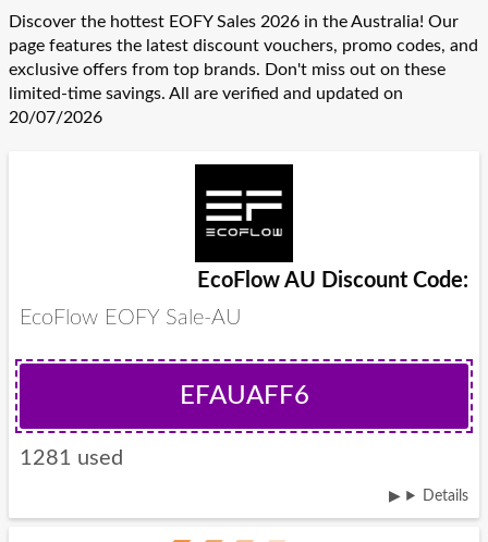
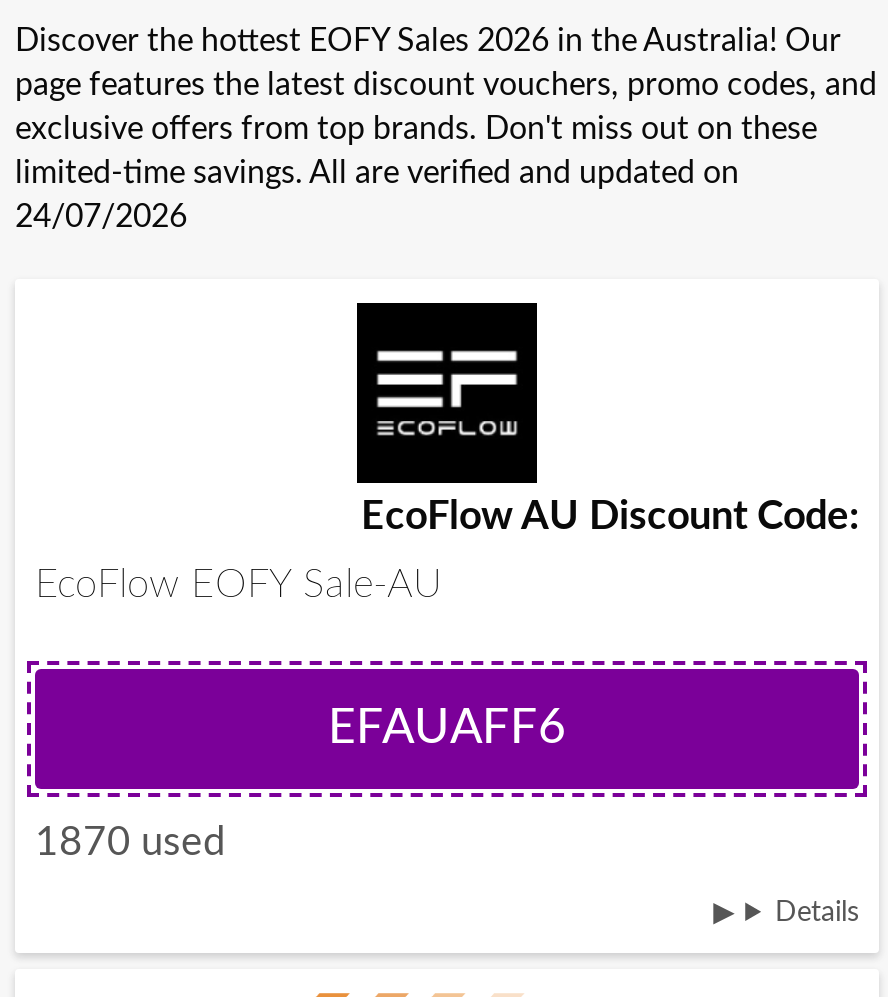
[9,109,102,126] 20/07/2026 -> [15,201,187,233] 24/07/2026
[20,447,123,469] 1281 used -> [35,823,225,863] 1870 used

